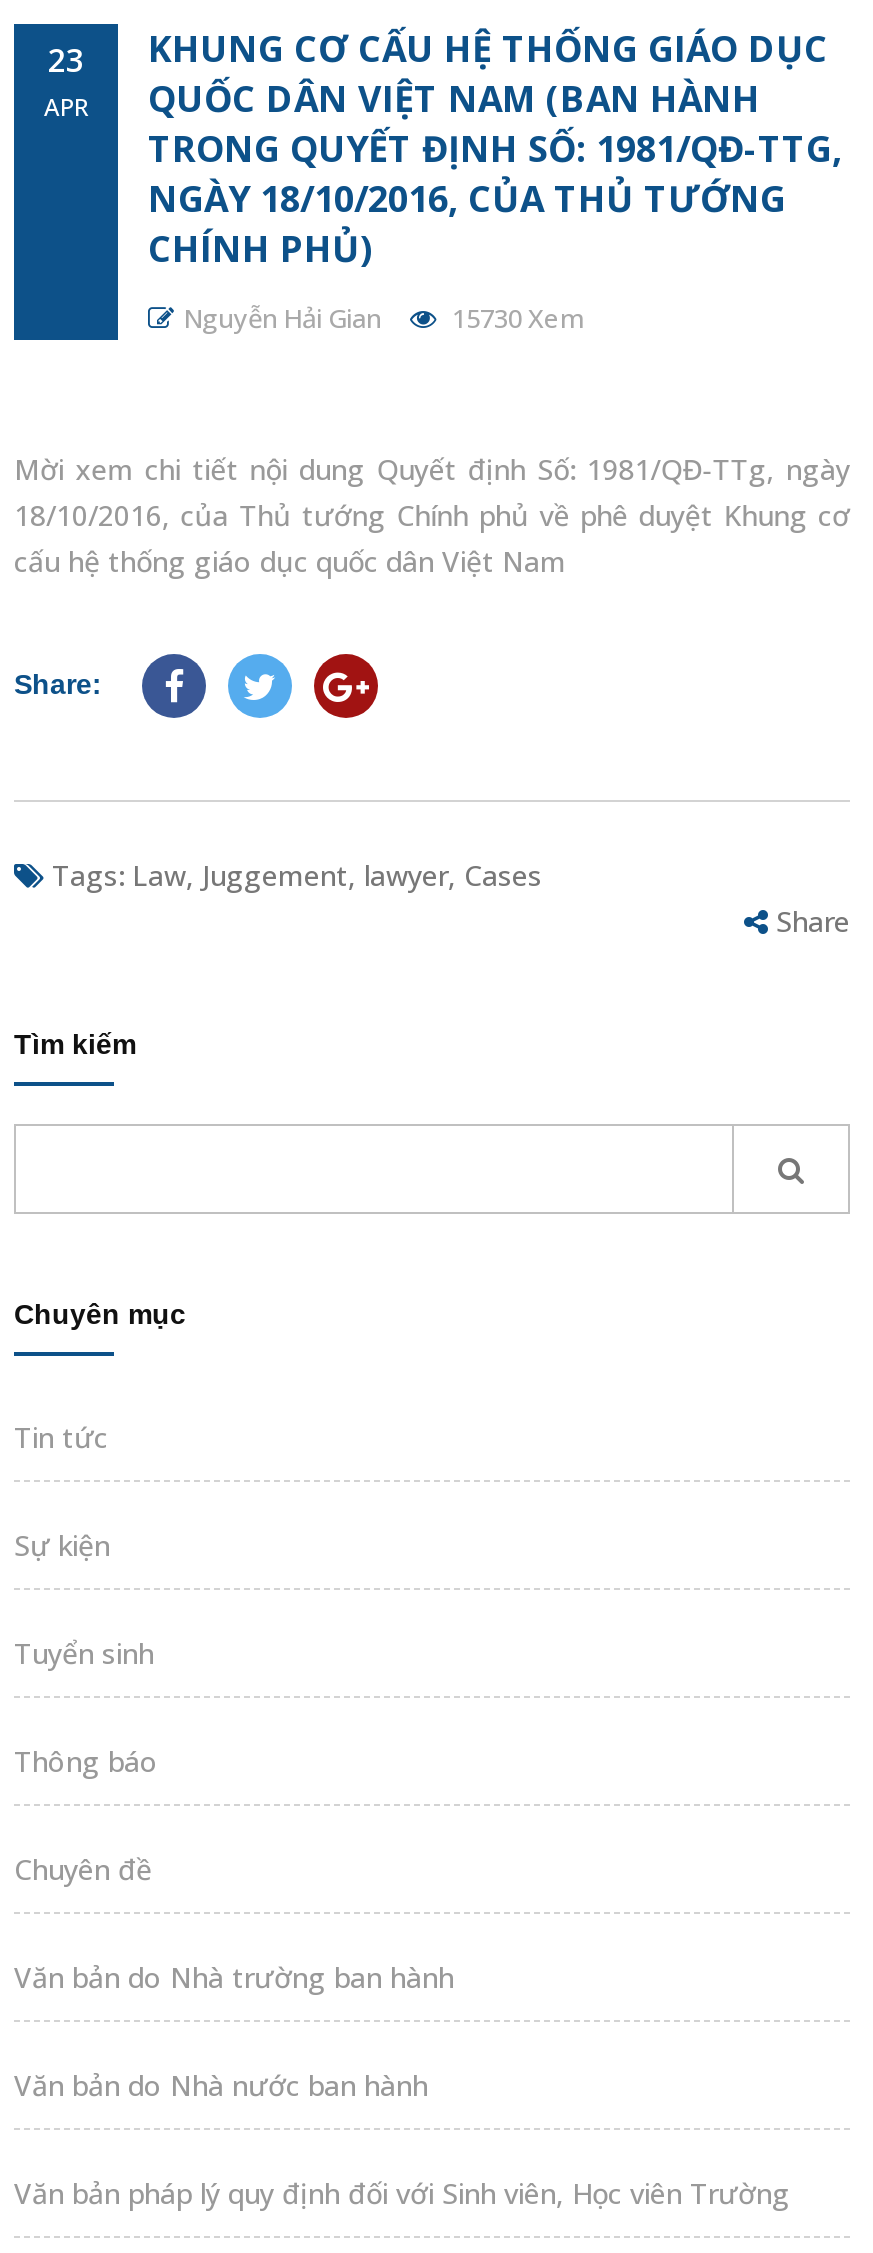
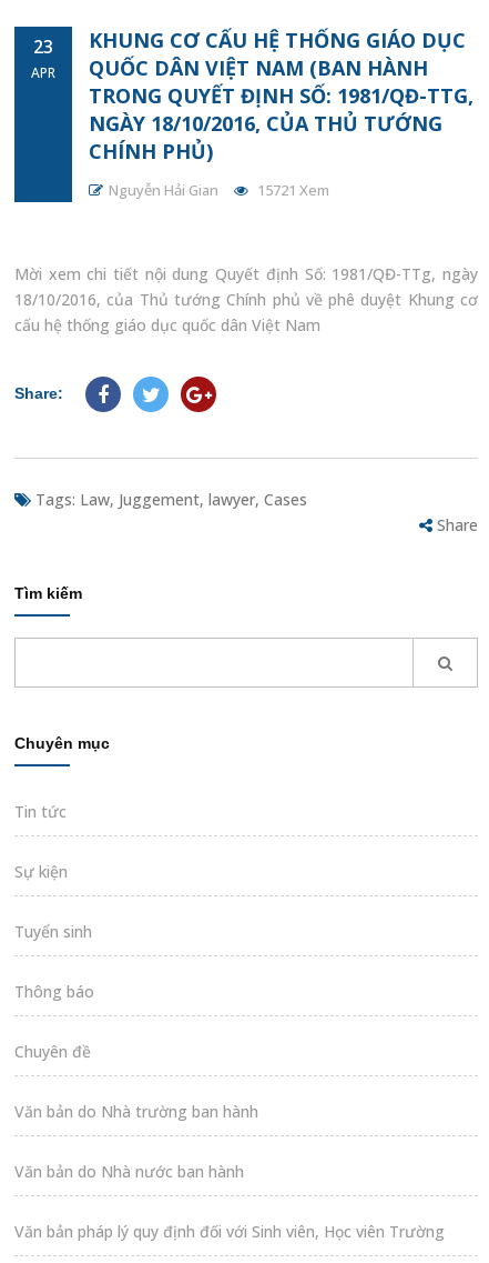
[184,300,582,336] Nguyễn Hải Gian 15730 Xem -> [109,180,329,200] Nguyễn Hải Gian 15721 Xem

